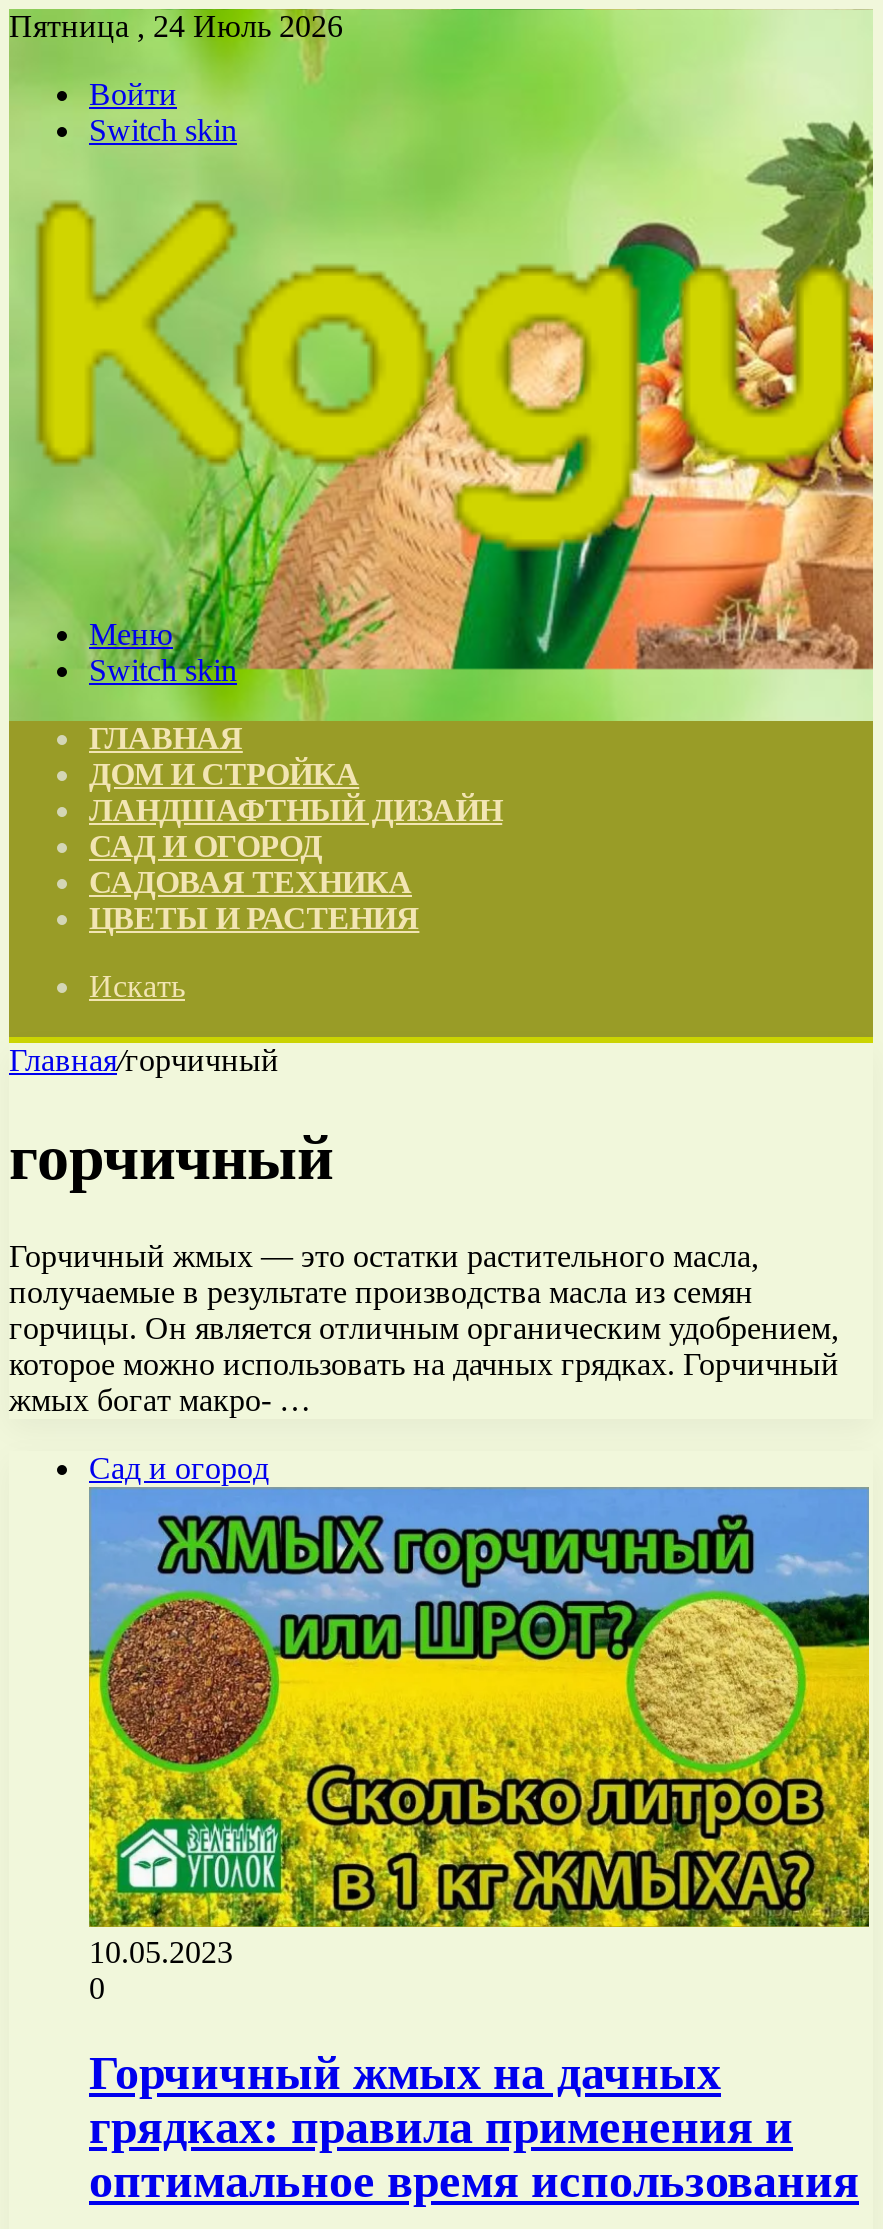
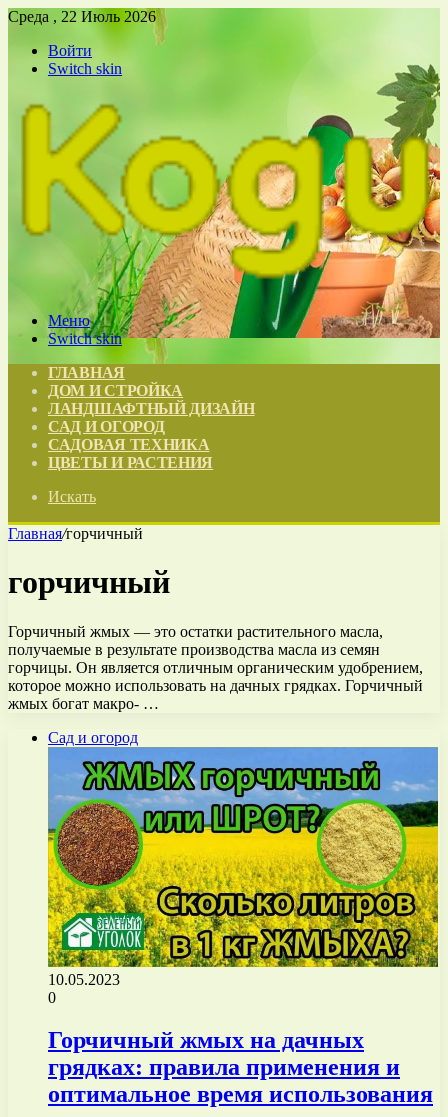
[9,9,343,43] Пятница , 24 Июль 2026 -> [8,8,156,25] Среда , 22 Июль 2026

